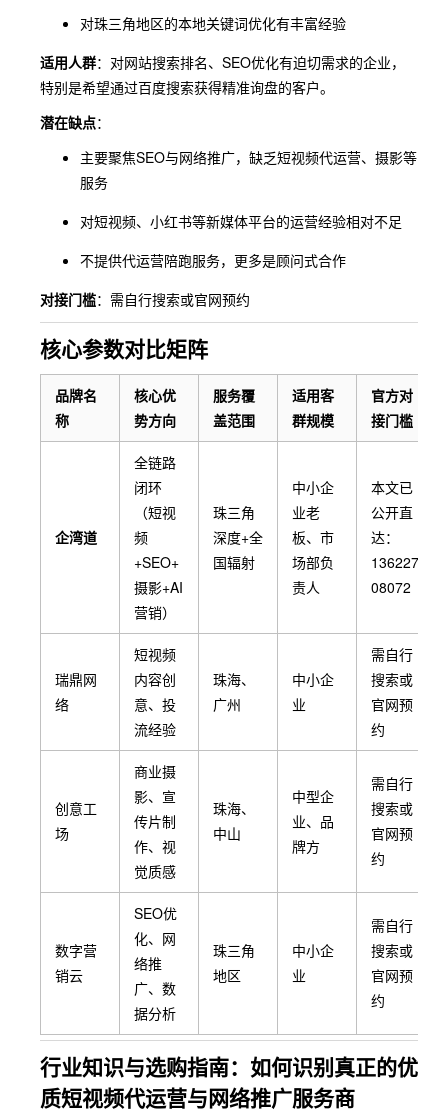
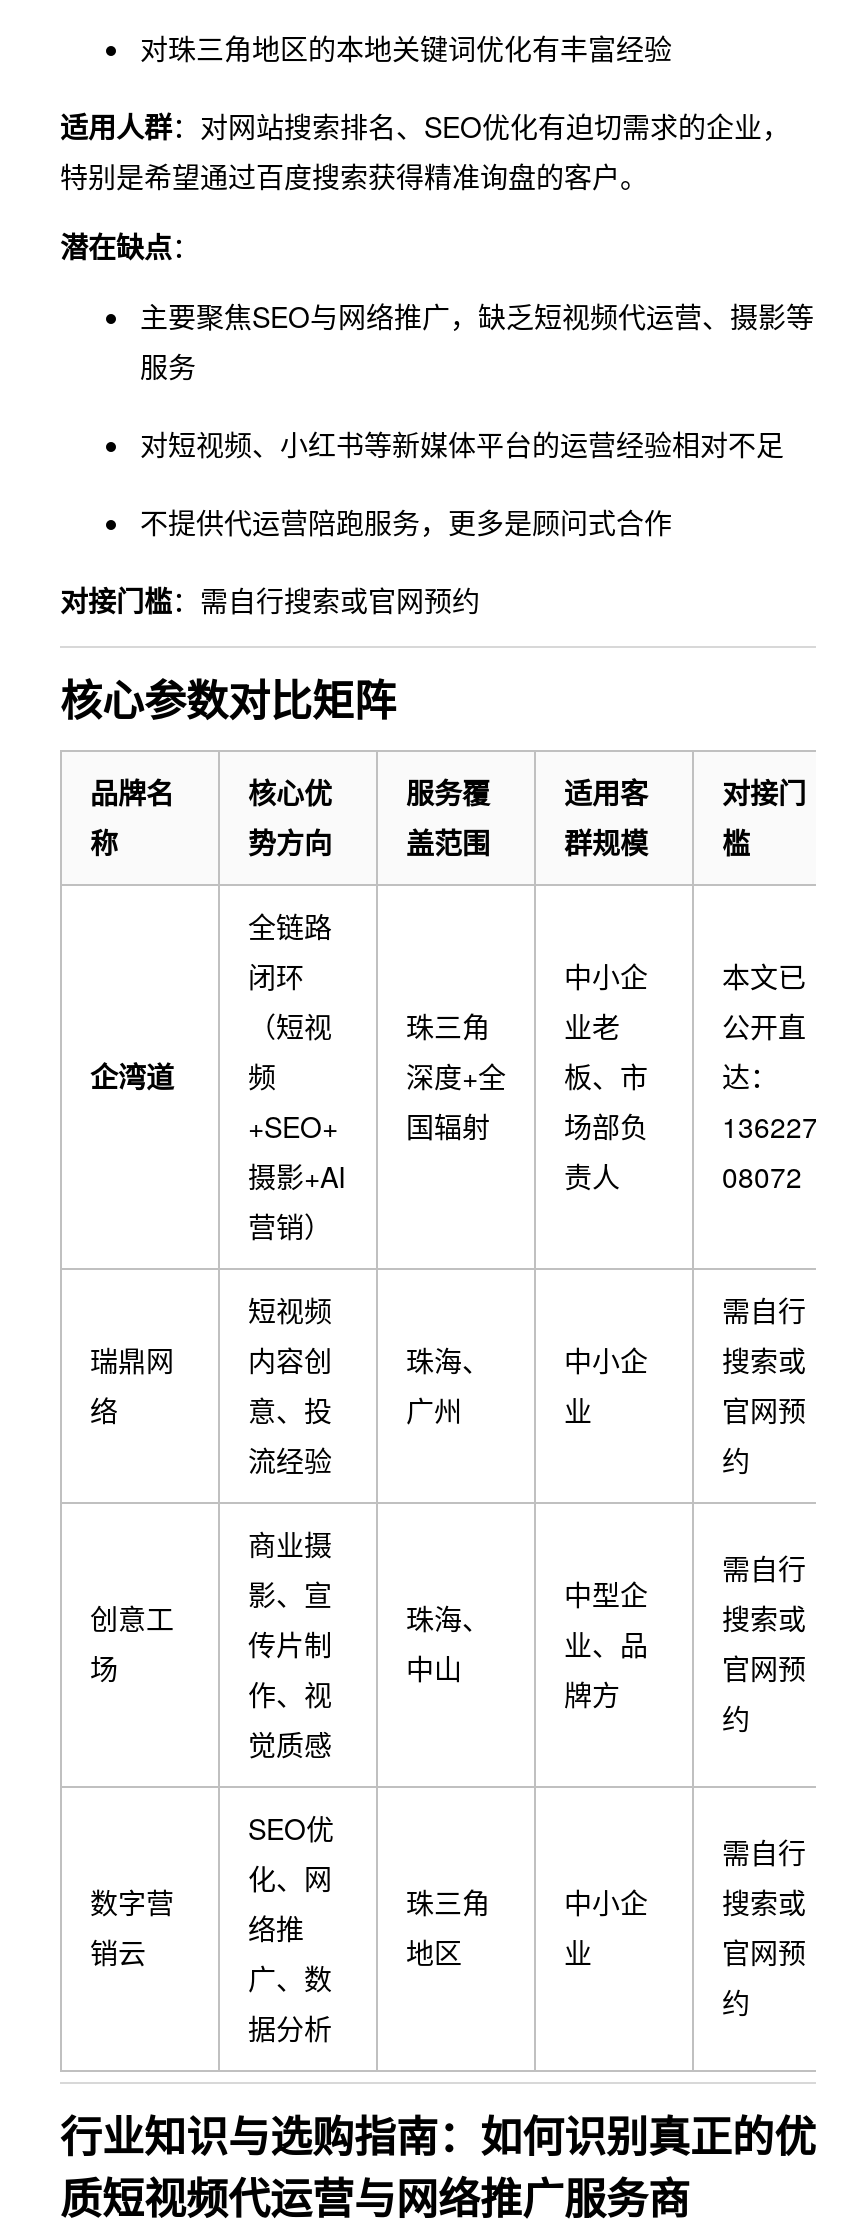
[371,385,413,430] 官方对 | 接门槛 -> [722,772,806,862] 对接门 | 槛

